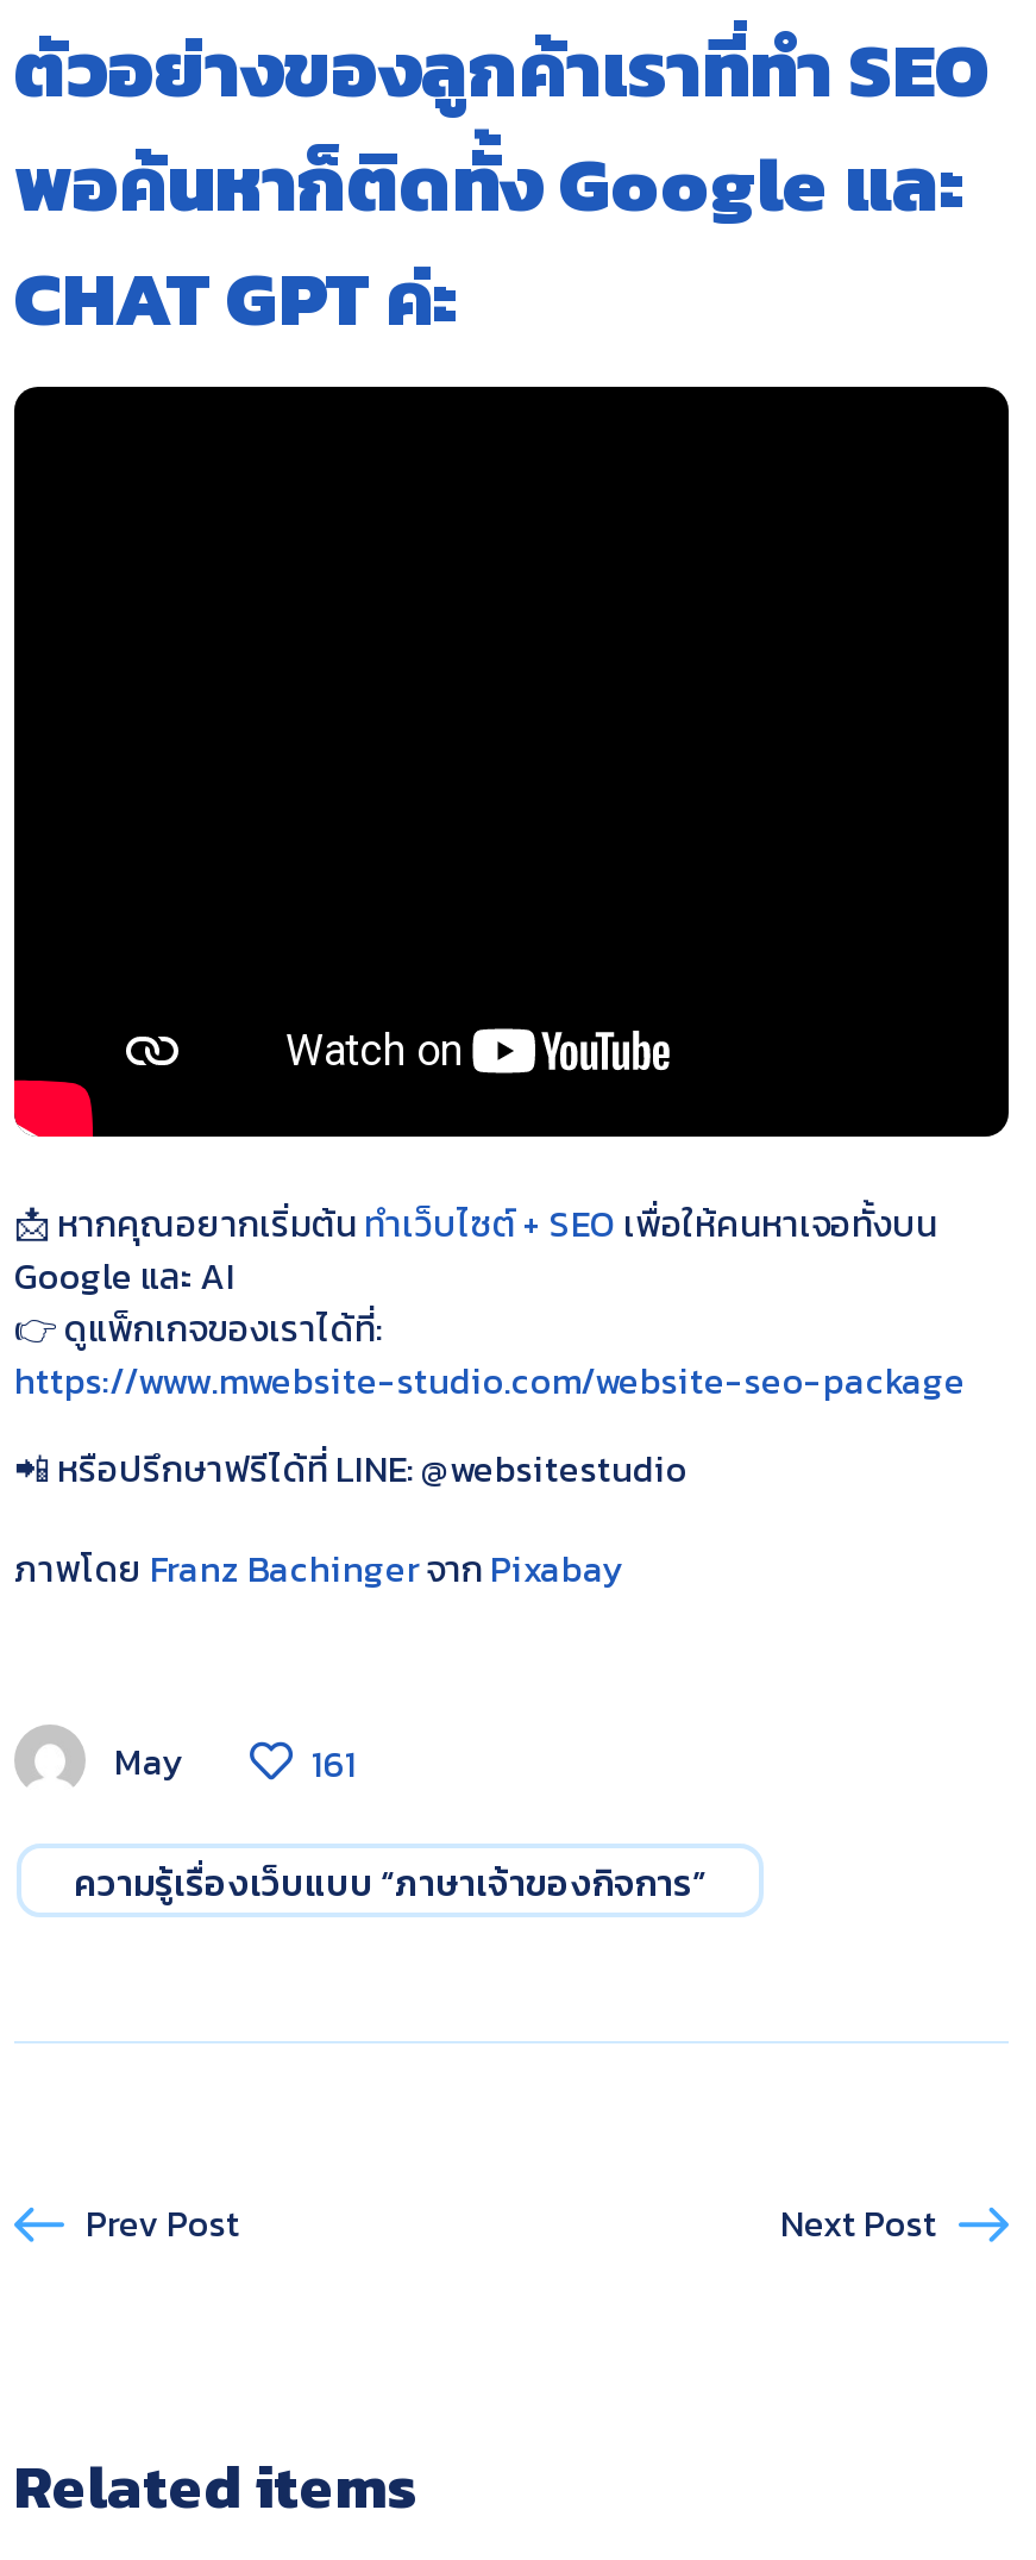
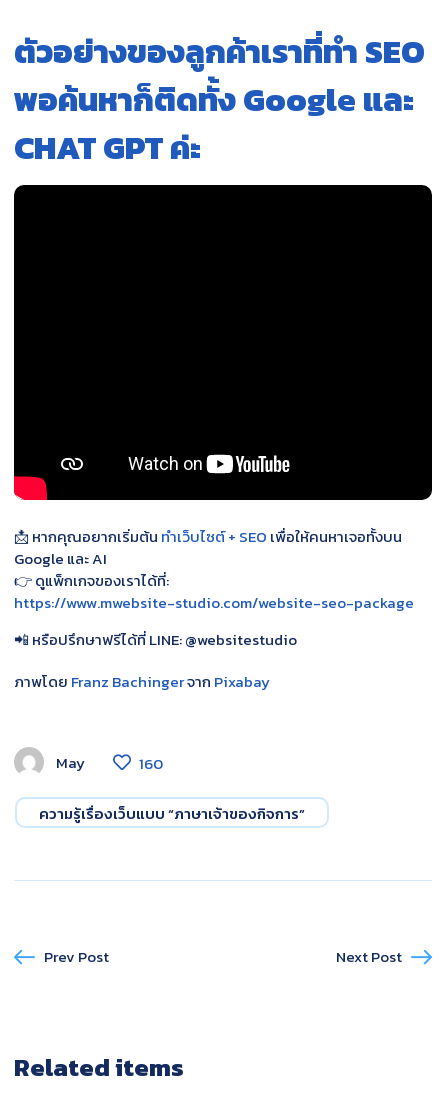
[312,1737,357,1791] 161 -> [139,752,163,775] 160

